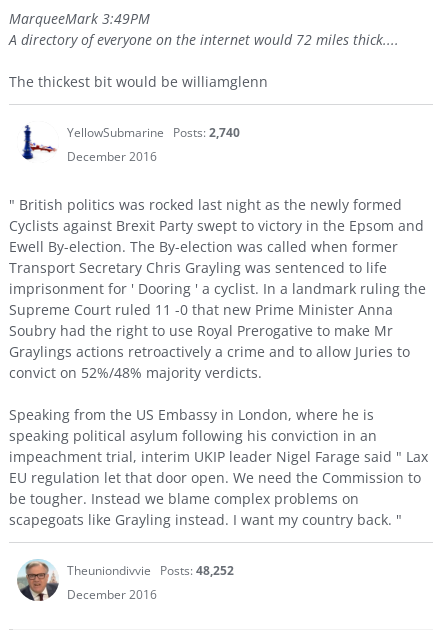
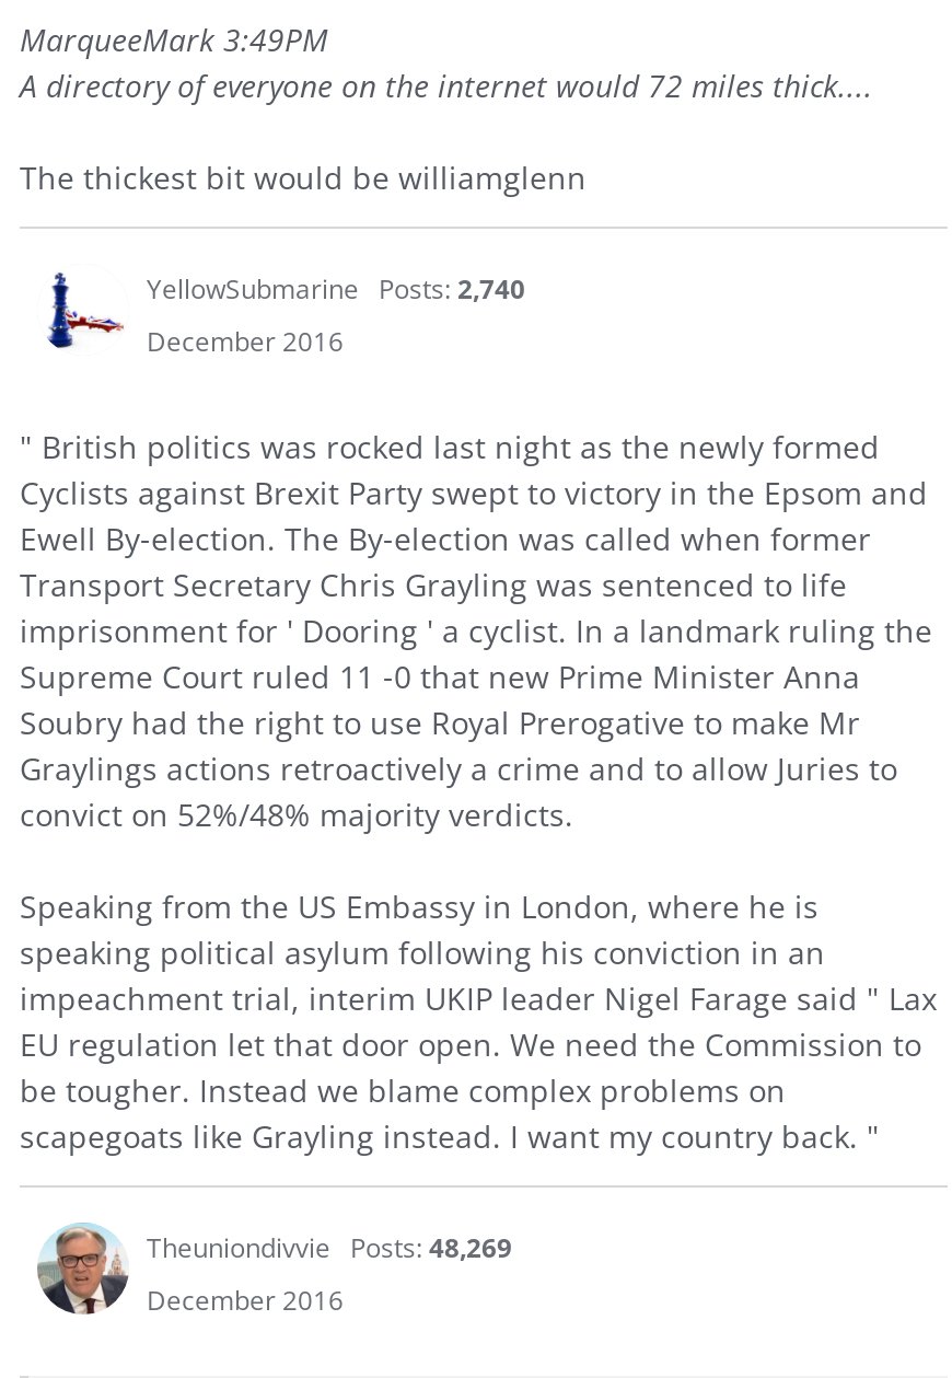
[67,562,234,579] Theuniondivvie Posts: 48,252 -> [147,1230,512,1267] Theuniondivvie Posts: 48,269

